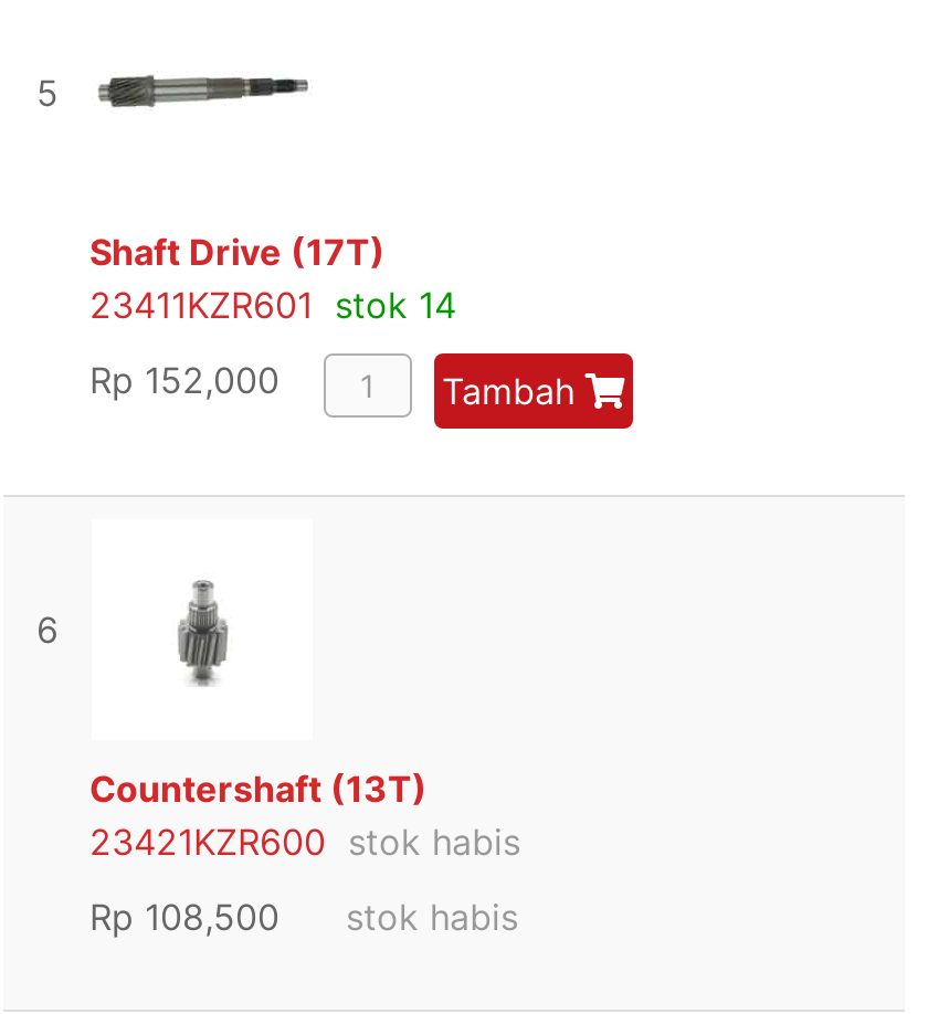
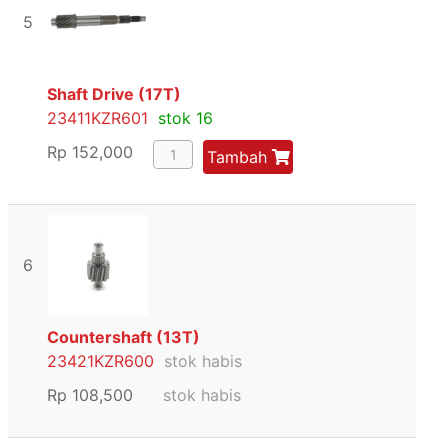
[89,282,456,327] 23411KZR601 stok 14 -> [47,108,213,128] 23411KZR601 stok 16

